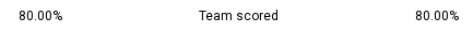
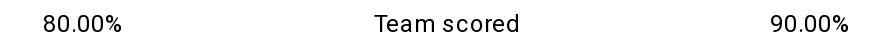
[415,9,459,24] 80.00% -> [770,10,850,38] 90.00%

